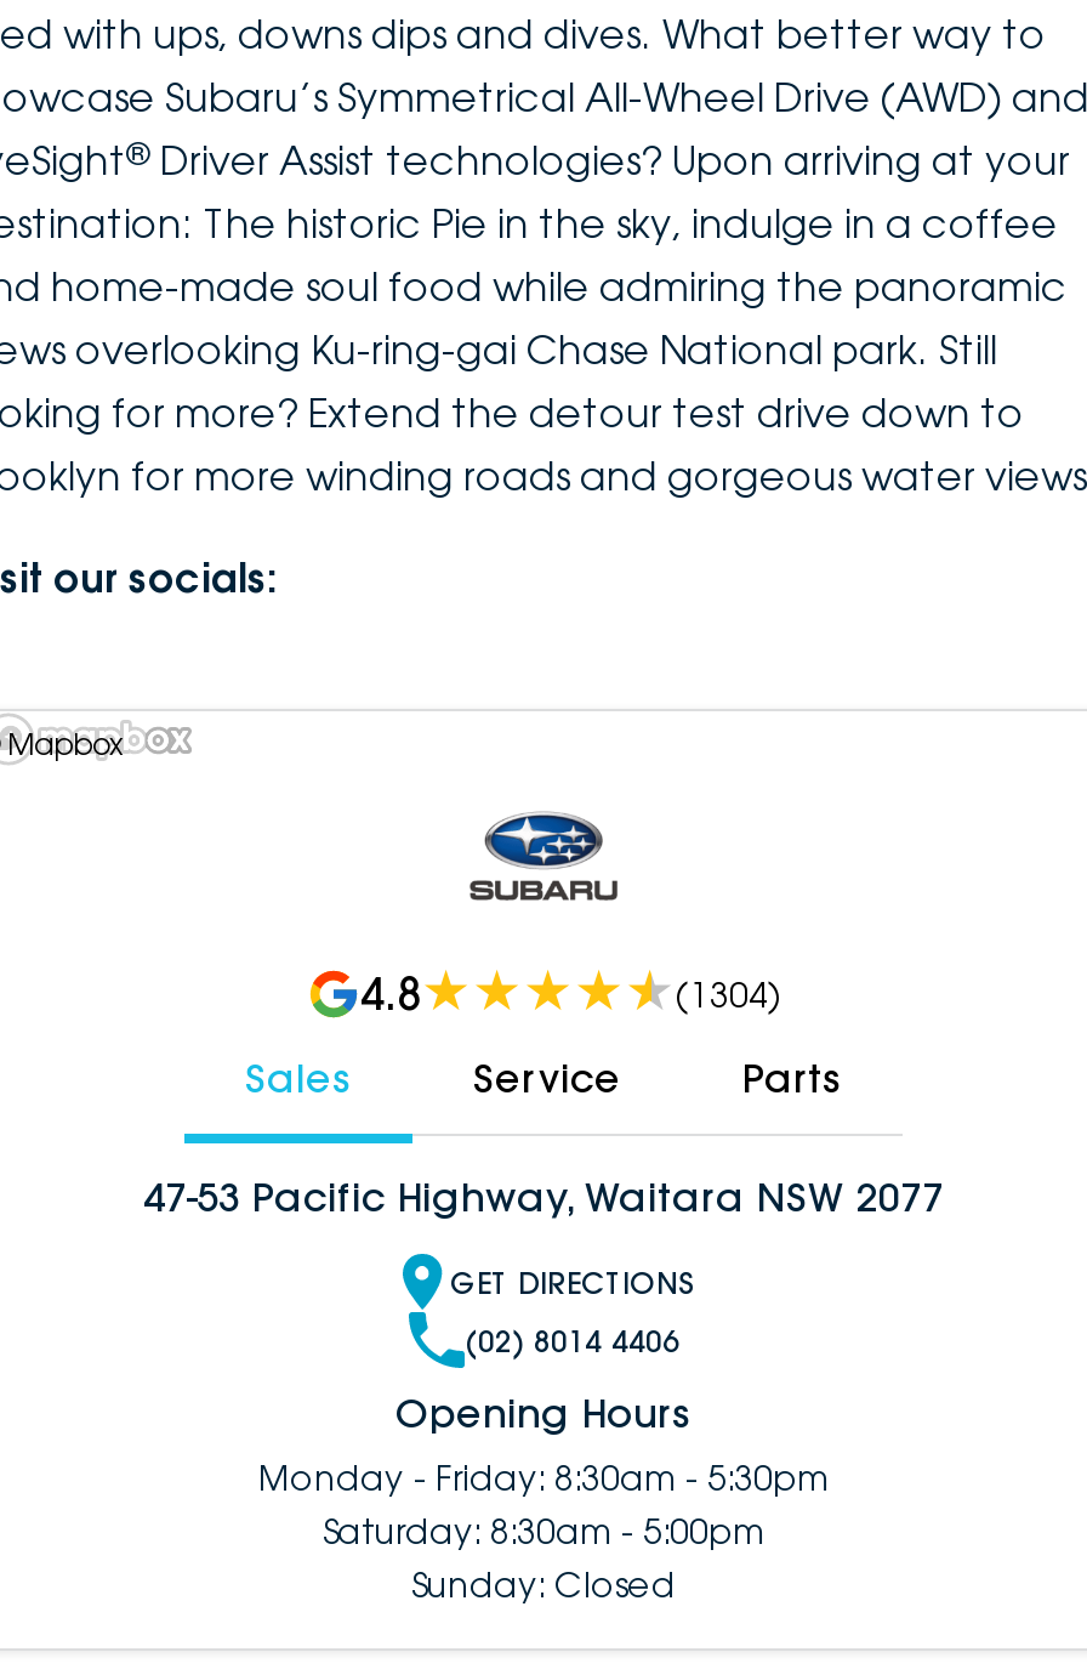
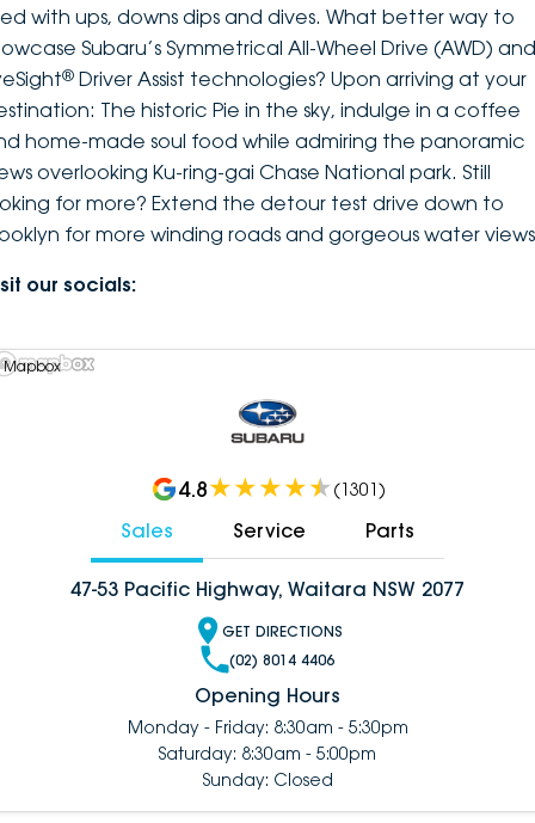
[676,973,782,1014] (1304) -> [333,479,385,499] (1301)

